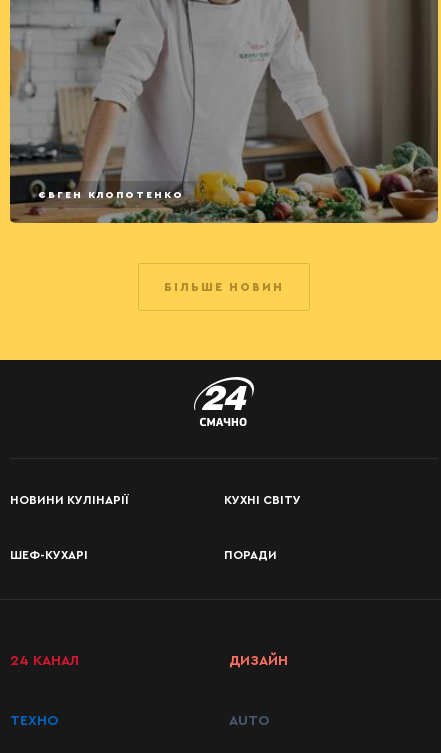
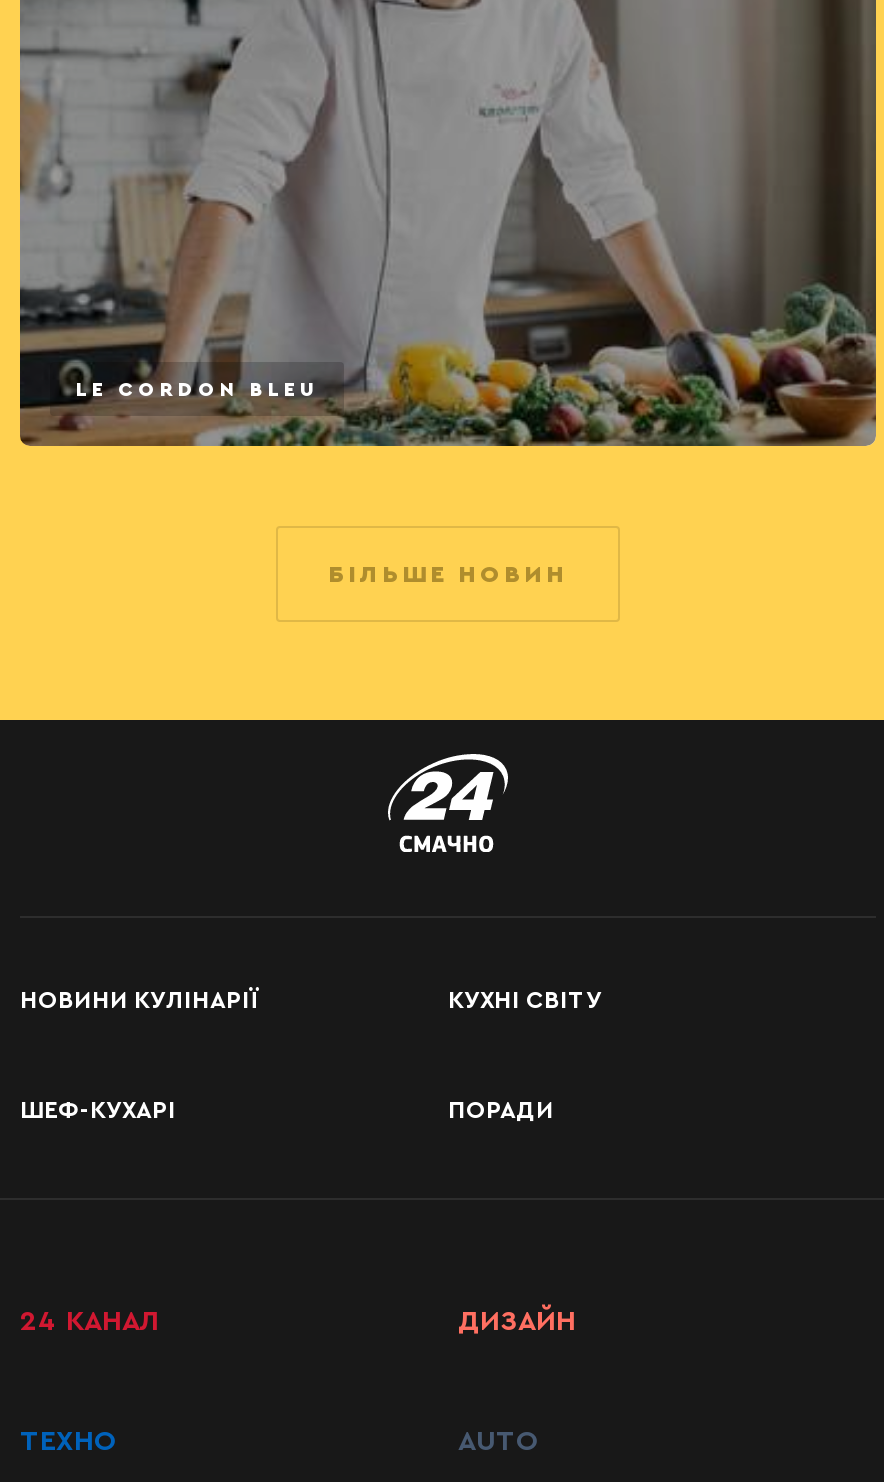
[38,190,184,200] ЄВГЕН КЛОПОТЕНКО -> [76,379,318,399] LE CORDON BLEU

